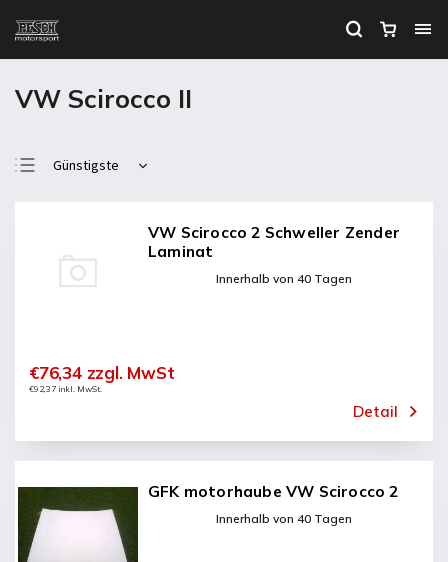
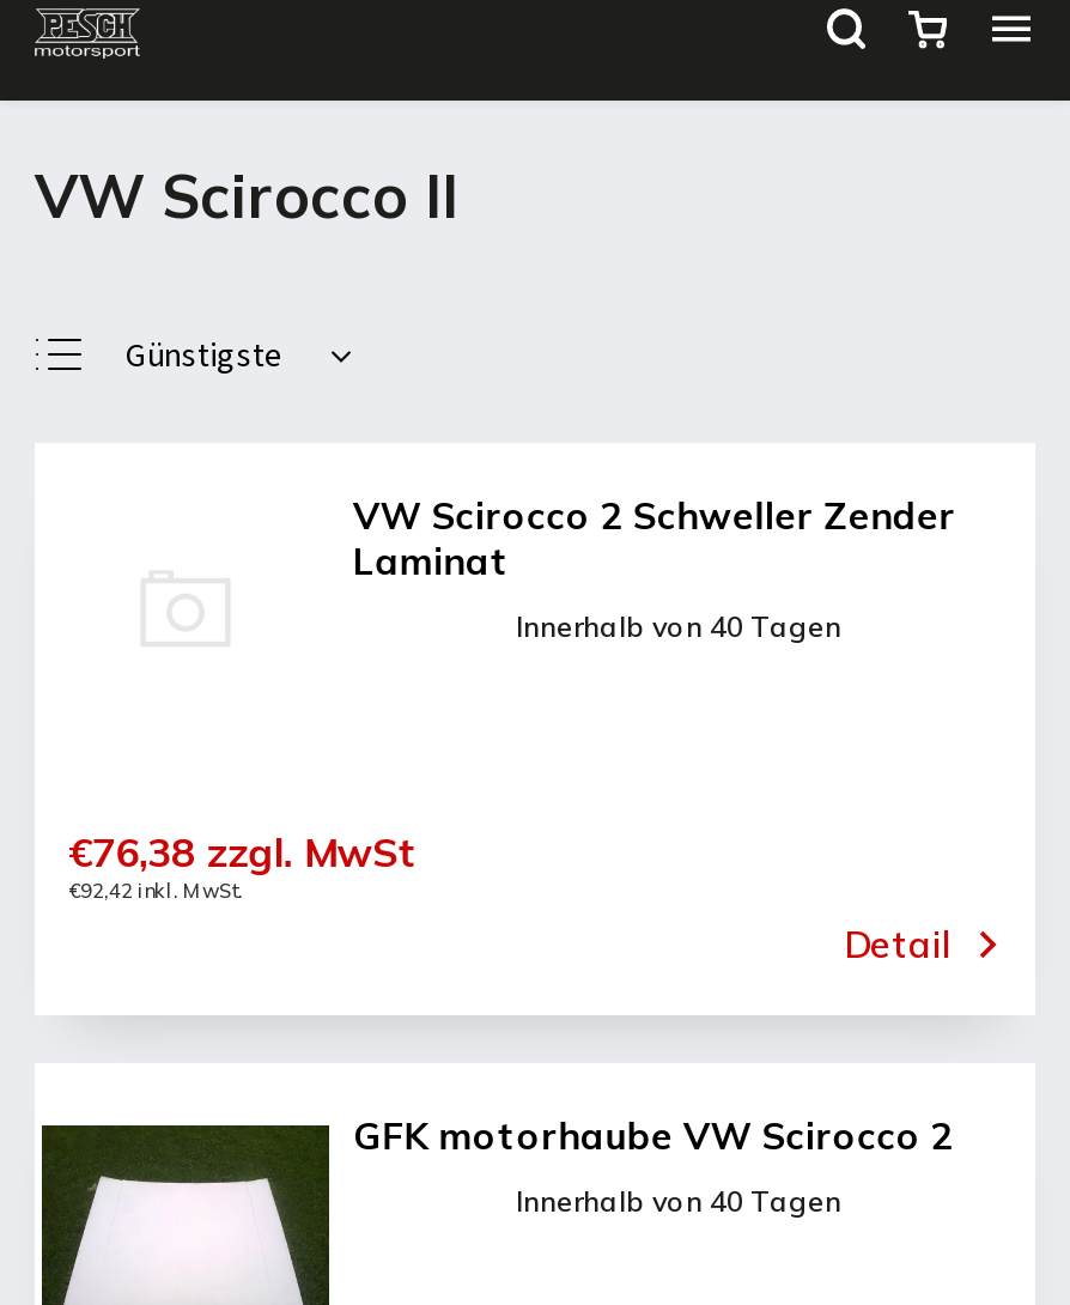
[29,362,175,383] €76,34 zzgl. MwSt -> [68,826,417,876] €76,38 zzgl. MwSt
[29,384,102,394] €92,37 inkl. MwSt. -> [68,879,243,903] €92,42 inkl. MwSt.

